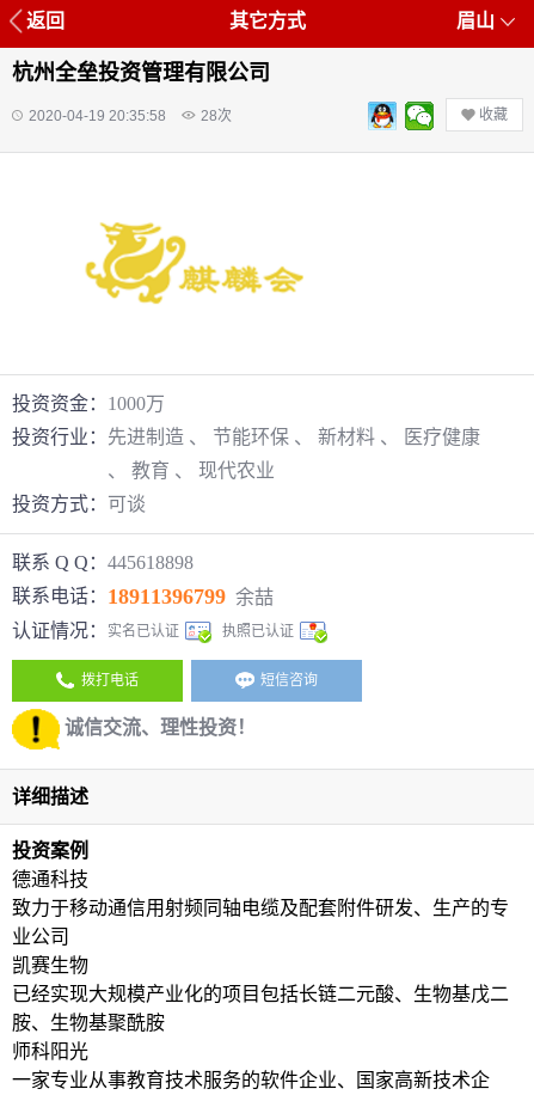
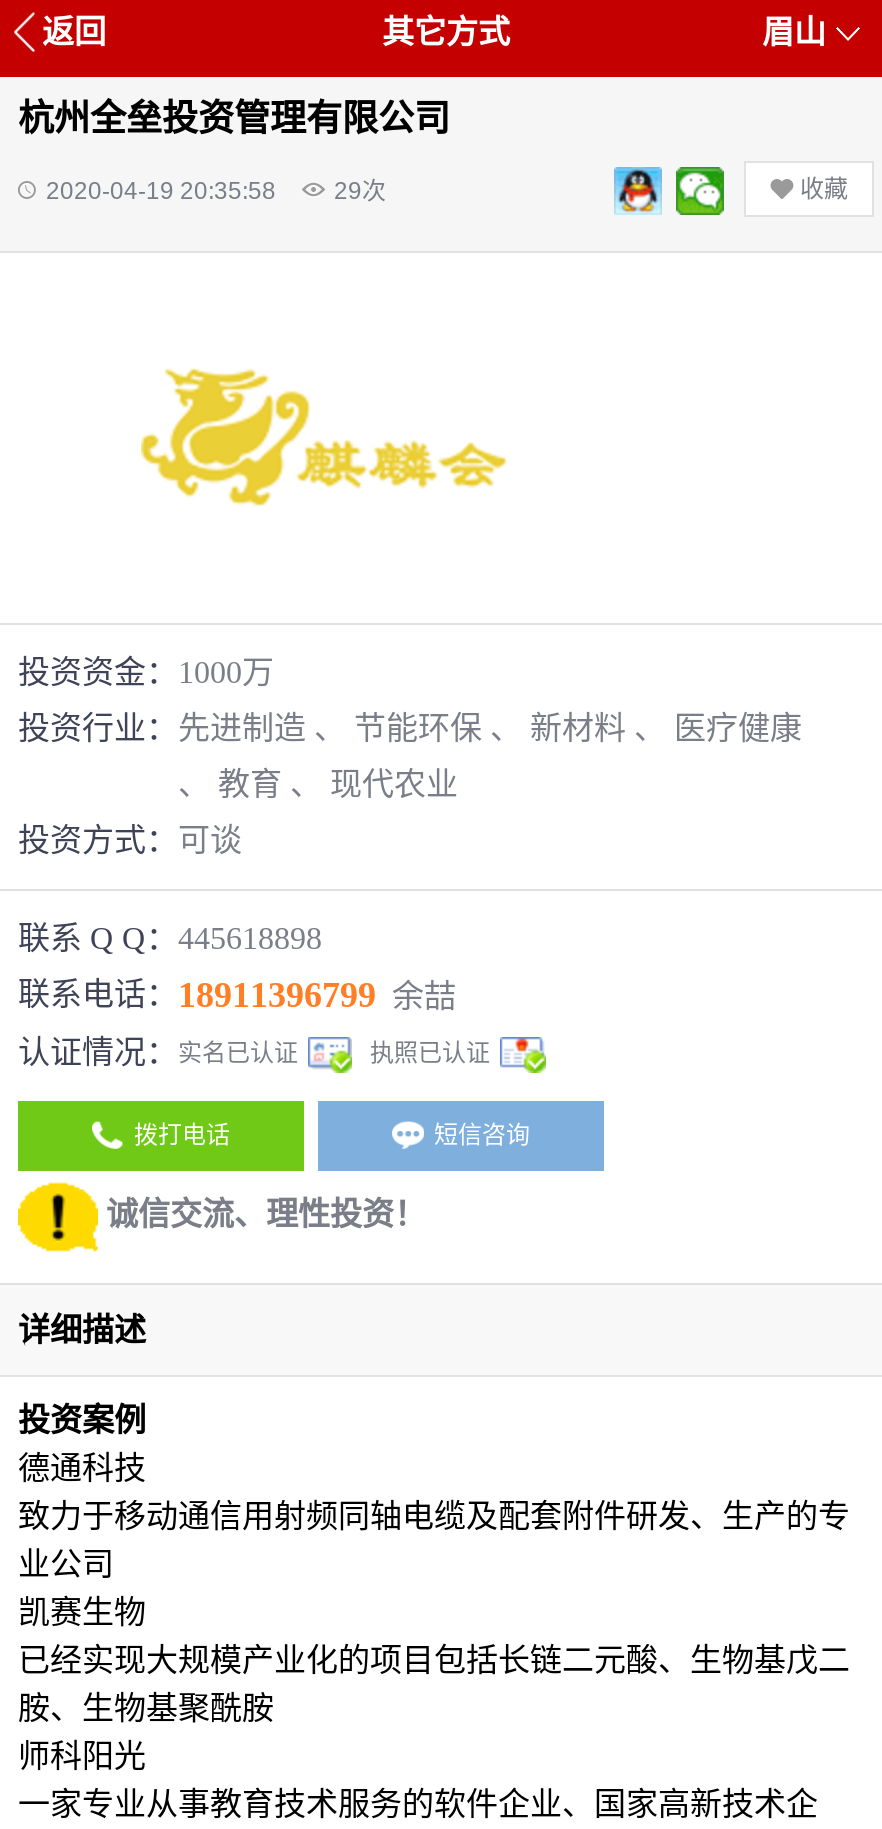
[201,108,232,124] 28次 -> [334,177,386,205] 29次

